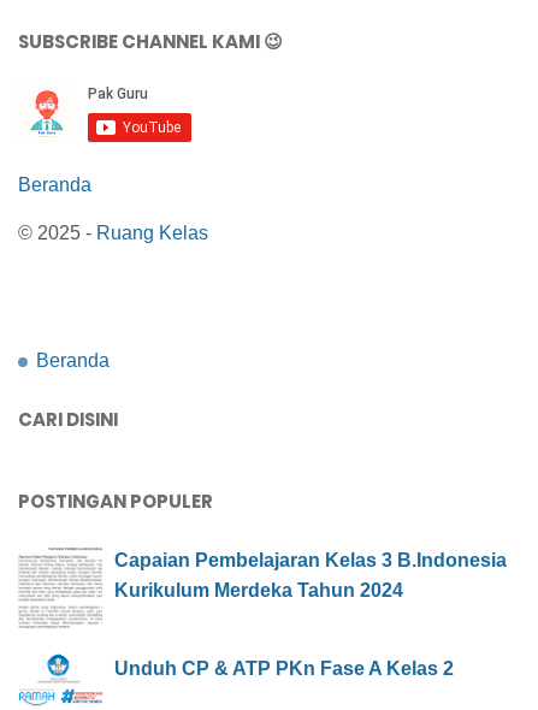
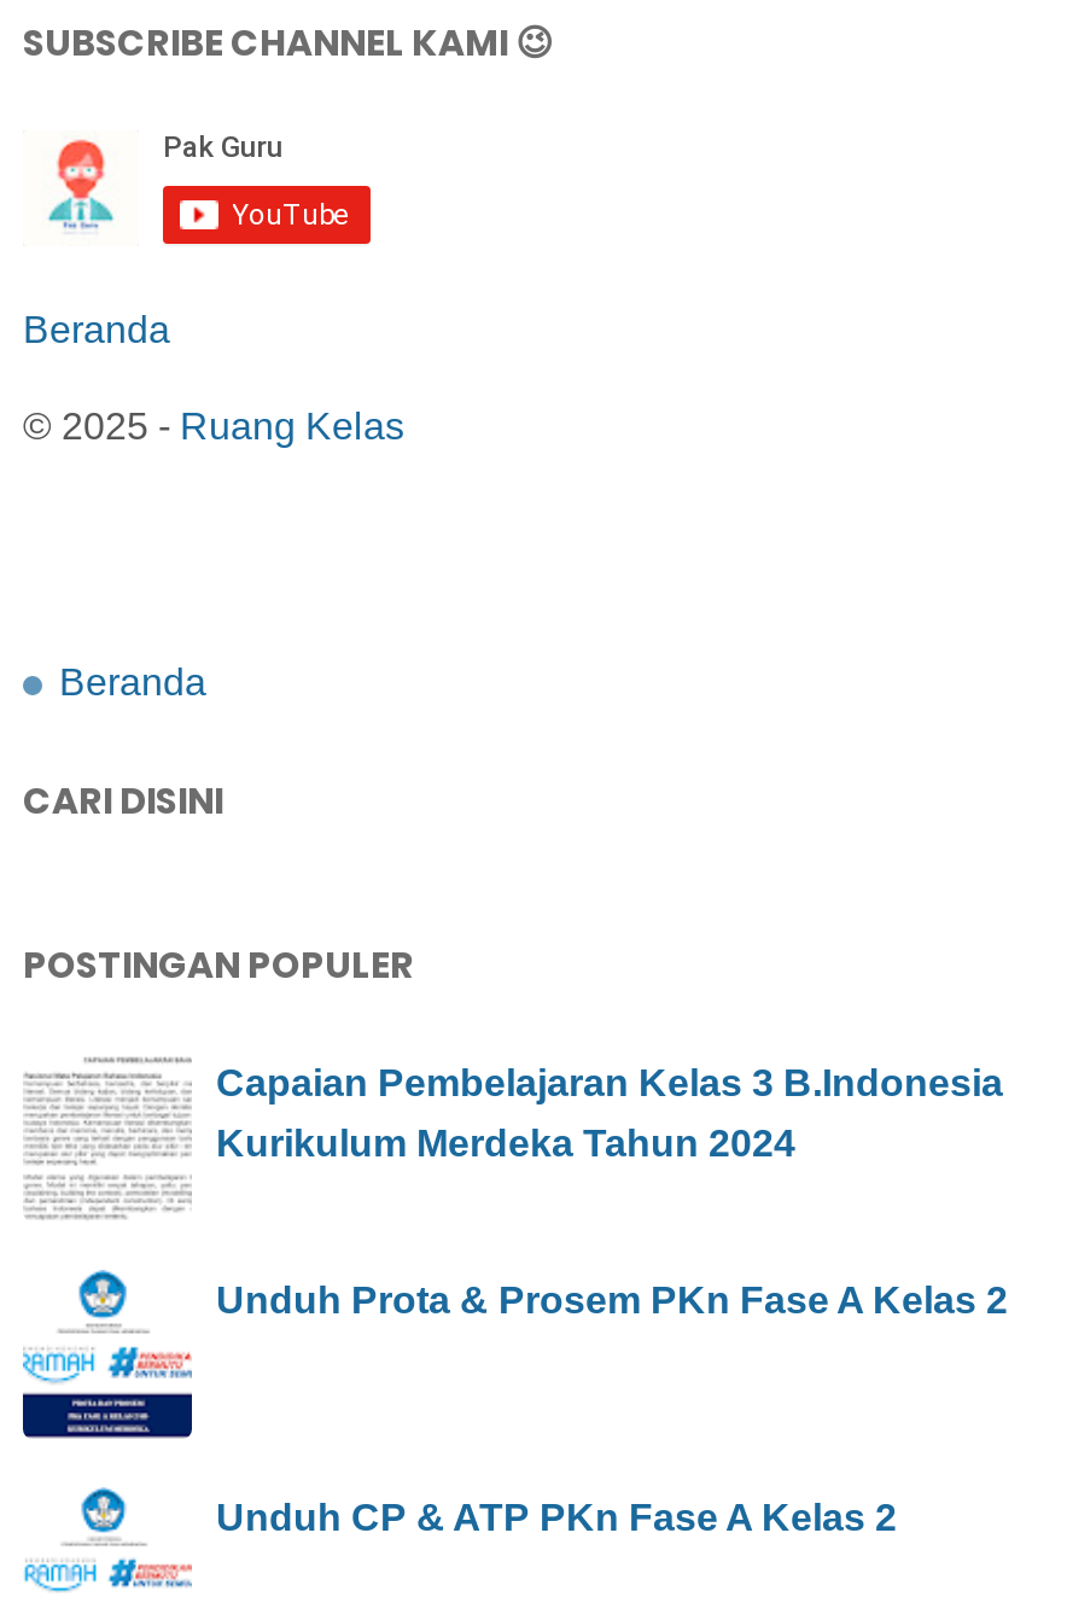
none -> [21,1342,194,1441] [image]
none -> [216,1280,1008,1321] Unduh Prota & Prosem PKn Fase A Kelas 2

